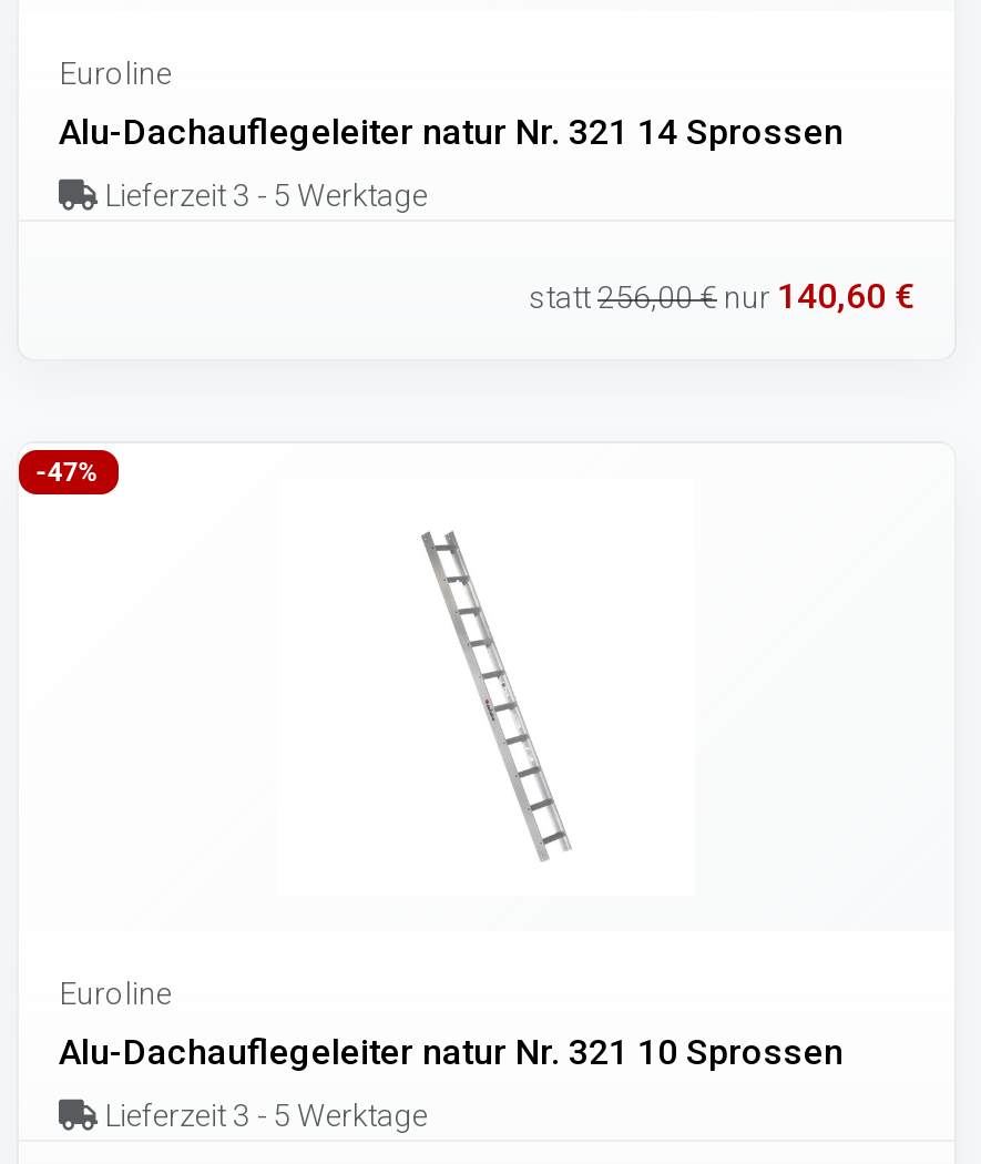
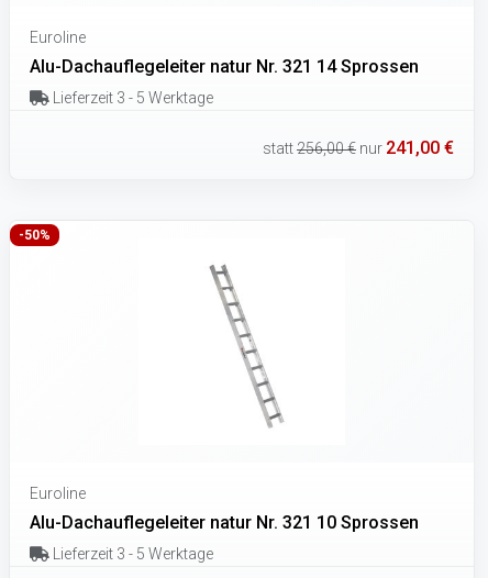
[529,275,914,317] statt256,00 €nur 140,60 € -> [263,137,454,158] statt256,00 €nur 241,00 €
[36,457,100,488] -47% -> [18,227,50,243] -50%

